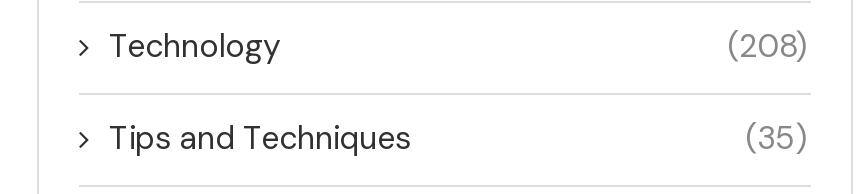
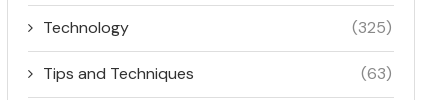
[727,24,807,66] (208) -> [352,17,392,38] (325)
[745,116,807,158] (35) -> [361,63,392,84] (63)

